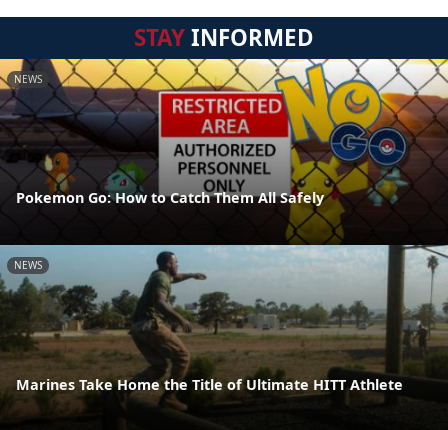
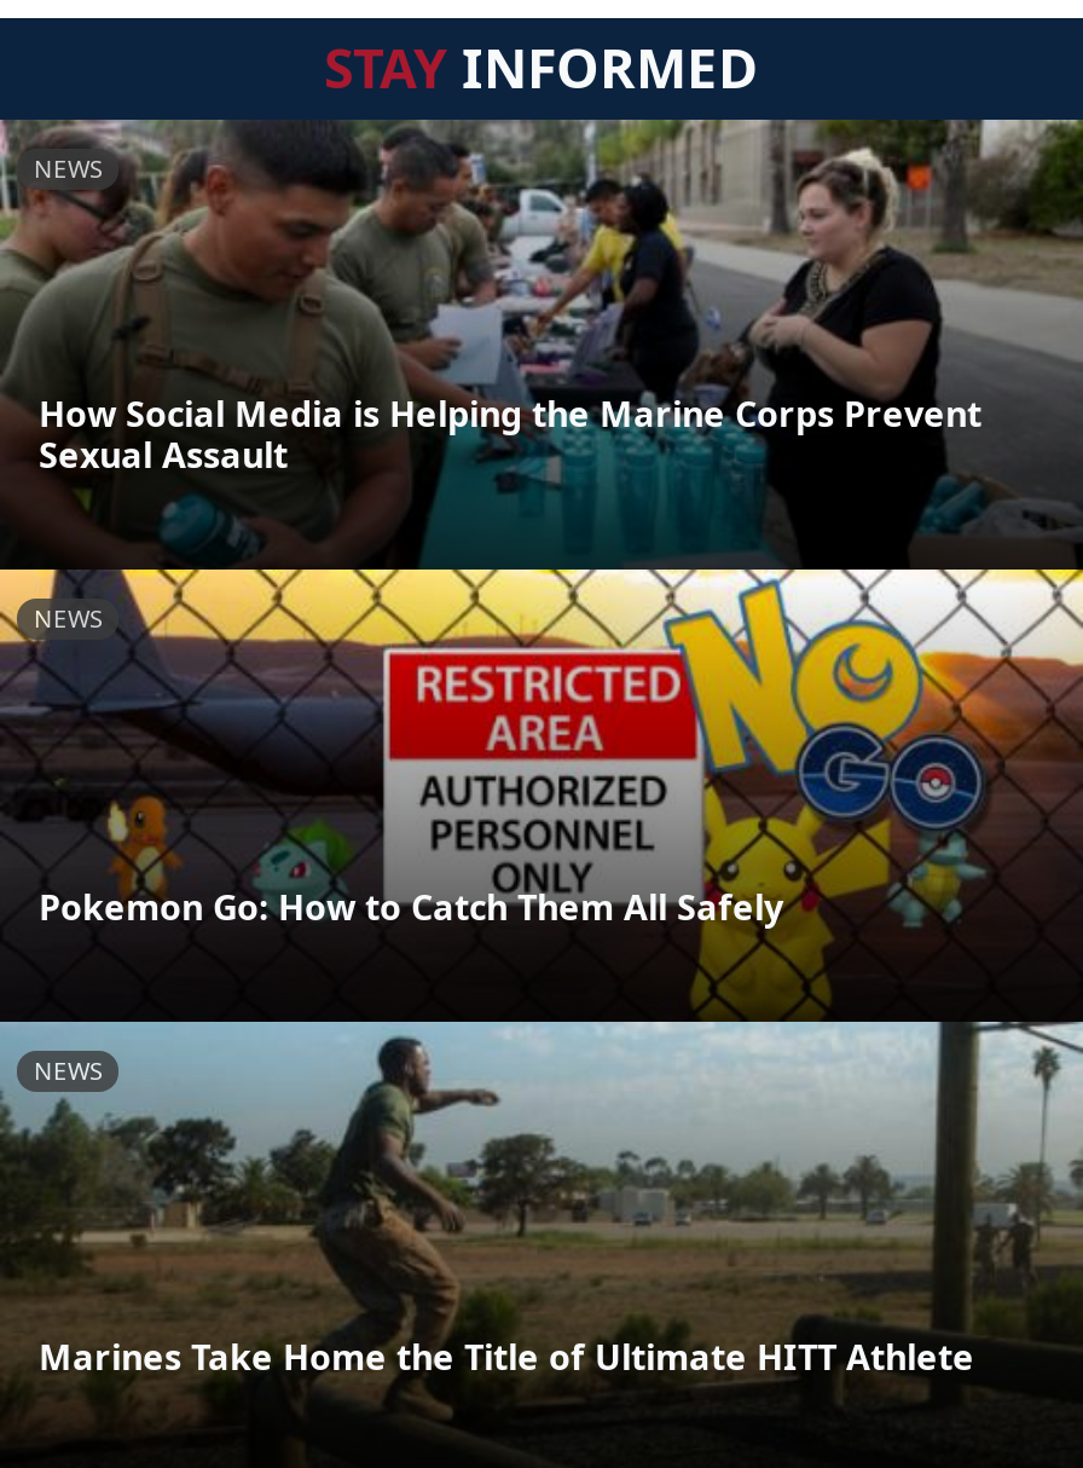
none -> [7,117,1076,570] [image] | NEWS
none -> [39,392,981,479] How Social Media is Helping the Marine Corps Prevent | Sexual Assault

